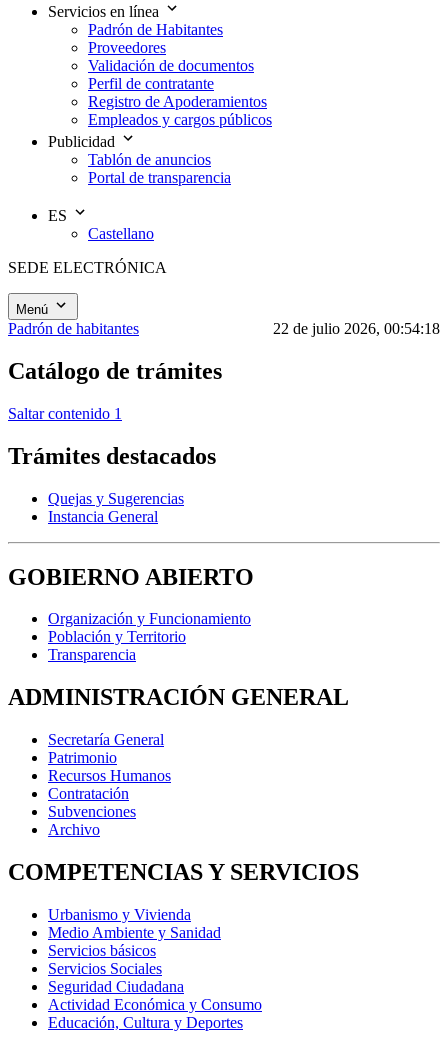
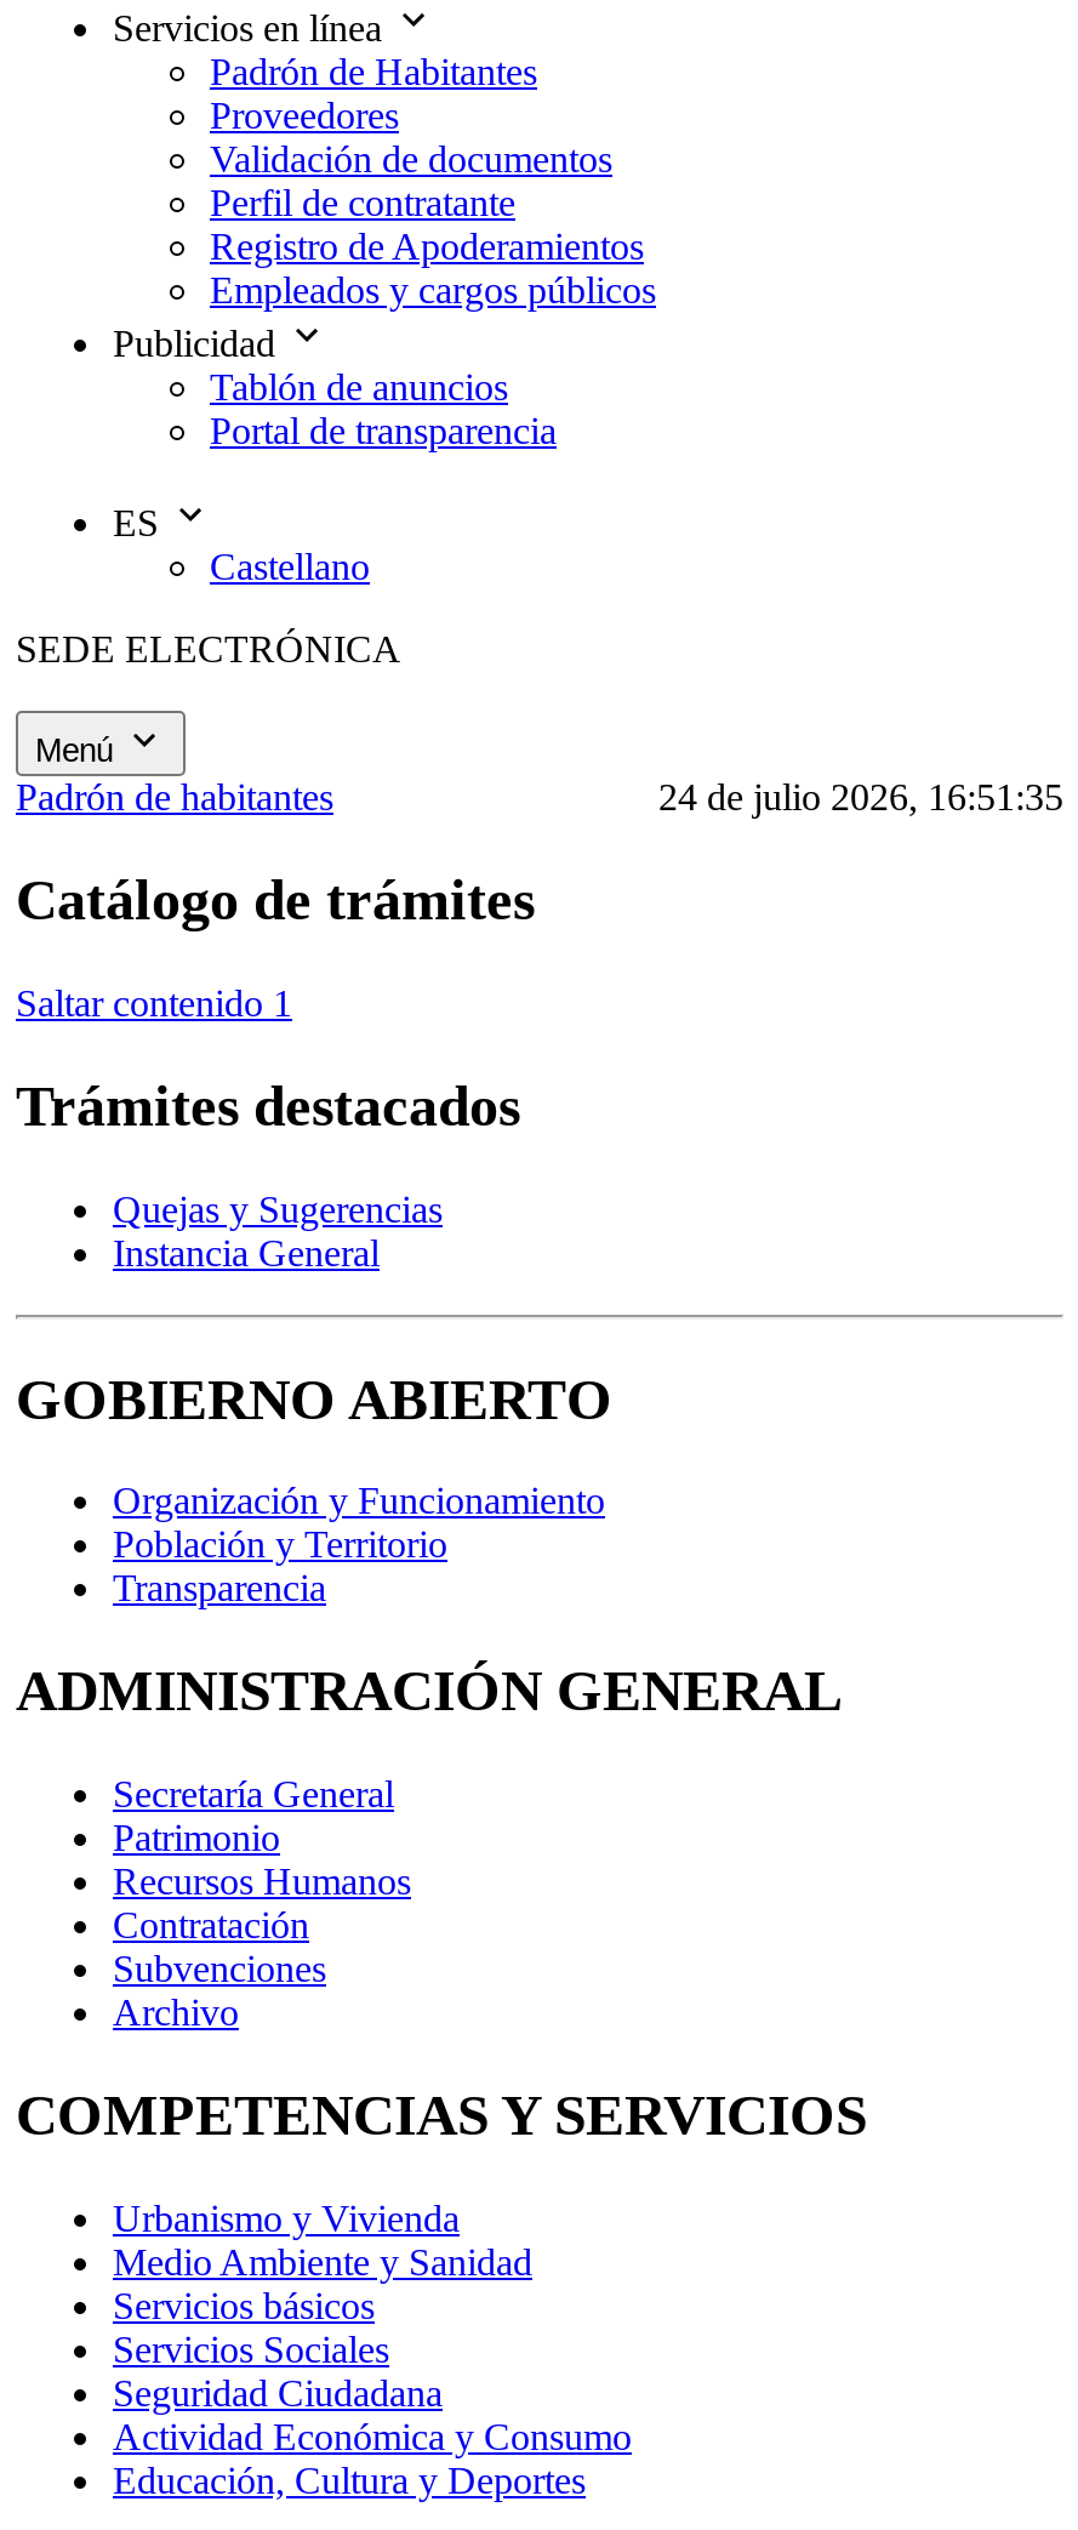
[273,320,440,337] 22 de julio 2026, 00:54:18 -> [658,776,1063,817] 24 de julio 2026, 16:51:35

